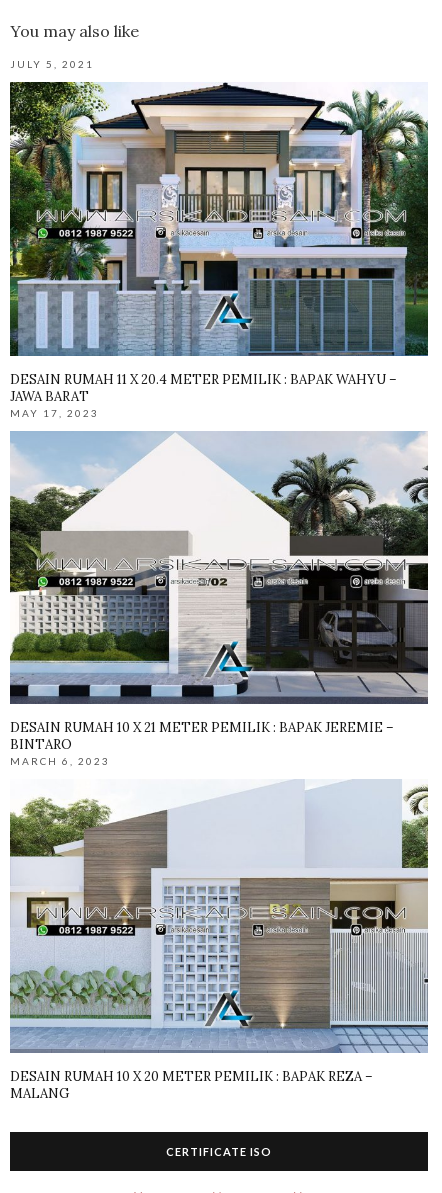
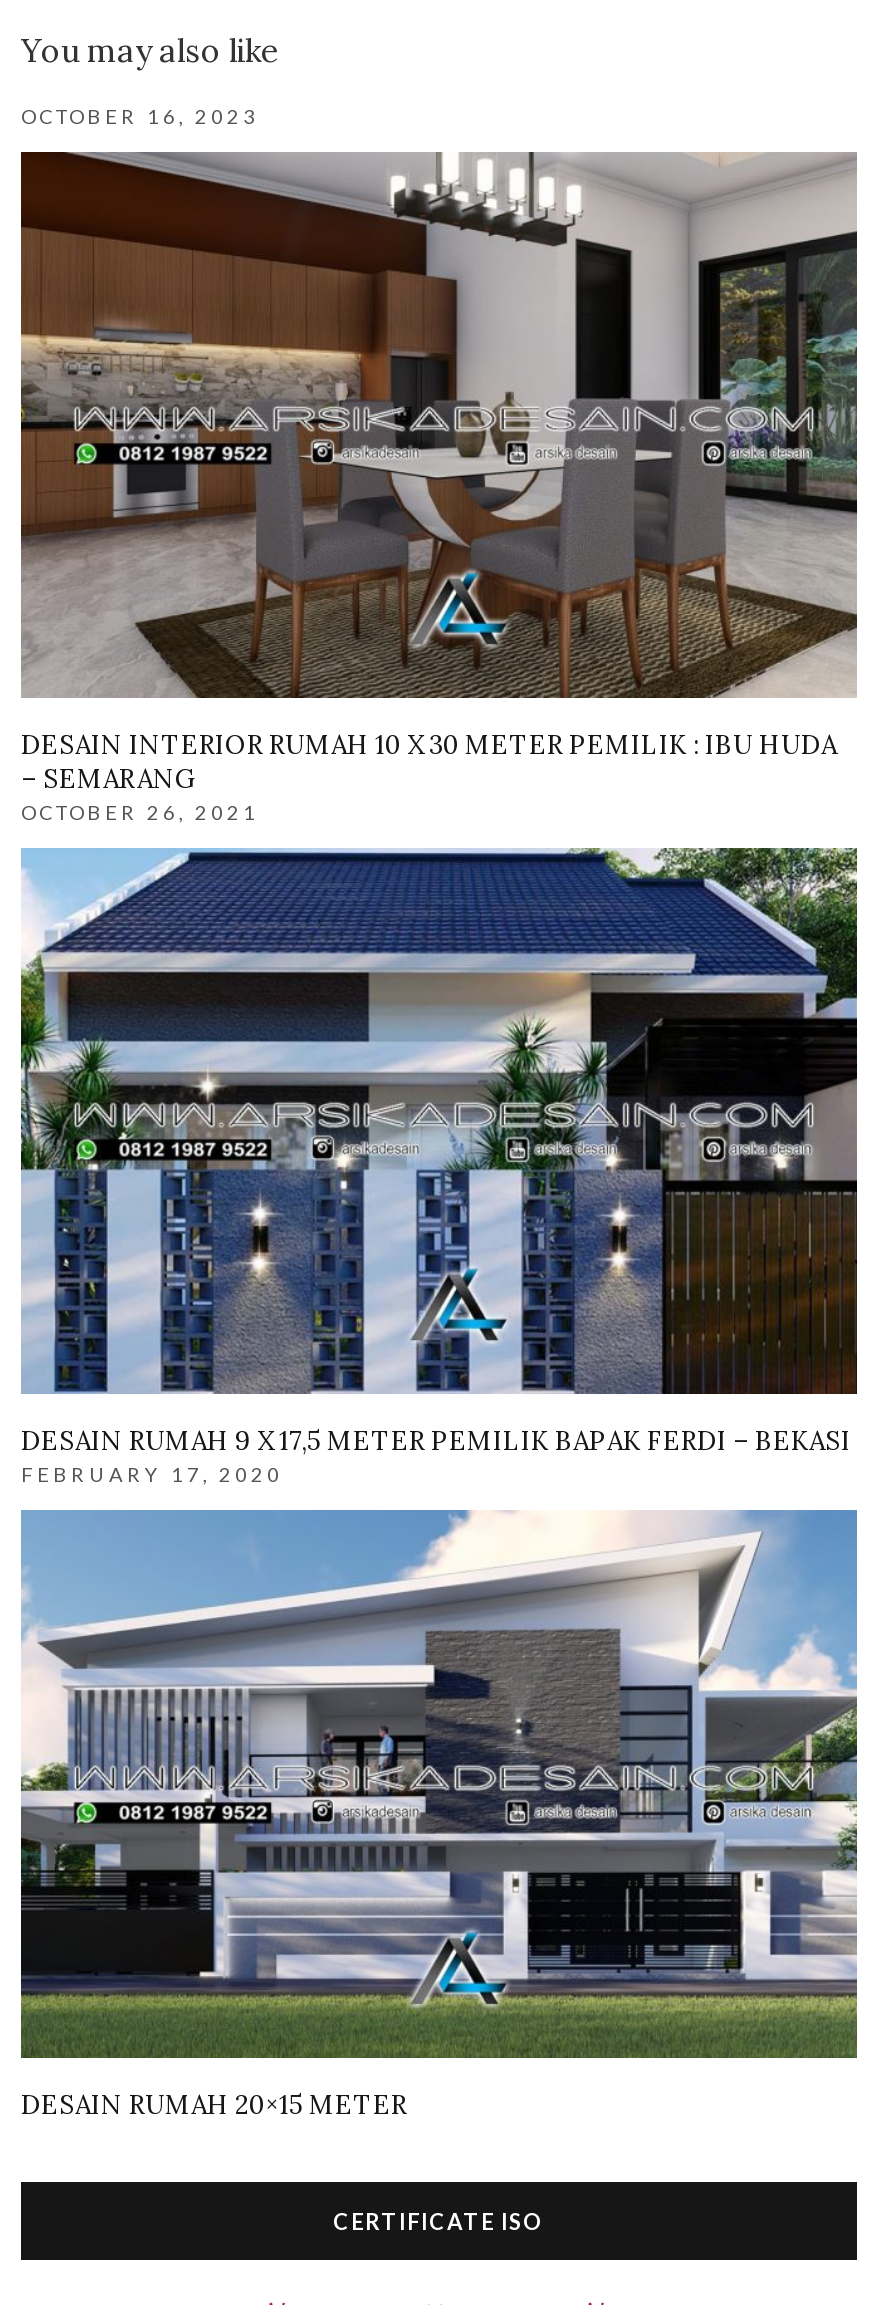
[10,58,94,70] JULY 5, 2021 -> [21,104,259,128] OCTOBER 16, 2023
[9,81,428,419] [image] | DESAIN RUMAH 11 X 20.4 METER PEMILIK : BAPAK WAHYU – | JAWA BARAT | MAY 17, 2023 -> [21,149,859,825] [image] | DESAIN INTERIOR RUMAH 10 X 30 METER PEMILIK : IBU HUDA | – SEMARANG | OCTOBER 26, 2021
[9,431,428,767] [image] | DESAIN RUMAH 10 X 21 METER PEMILIK : BAPAK JEREMIE – | BINTARO | MARCH 6, 2023 -> [19,847,857,1487] [image] | DESAIN RUMAH 9 X 17,5 METER PEMILIK BAPAK FERDI – BEKASI | FEBRUARY 17, 2020
[9,779,429,1102] [image] | DESAIN RUMAH 10 X 20 METER PEMILIK : BAPAK REZA – | MALANG -> [19,1509,859,2122] [image] | DESAIN RUMAH 20×15 METER

